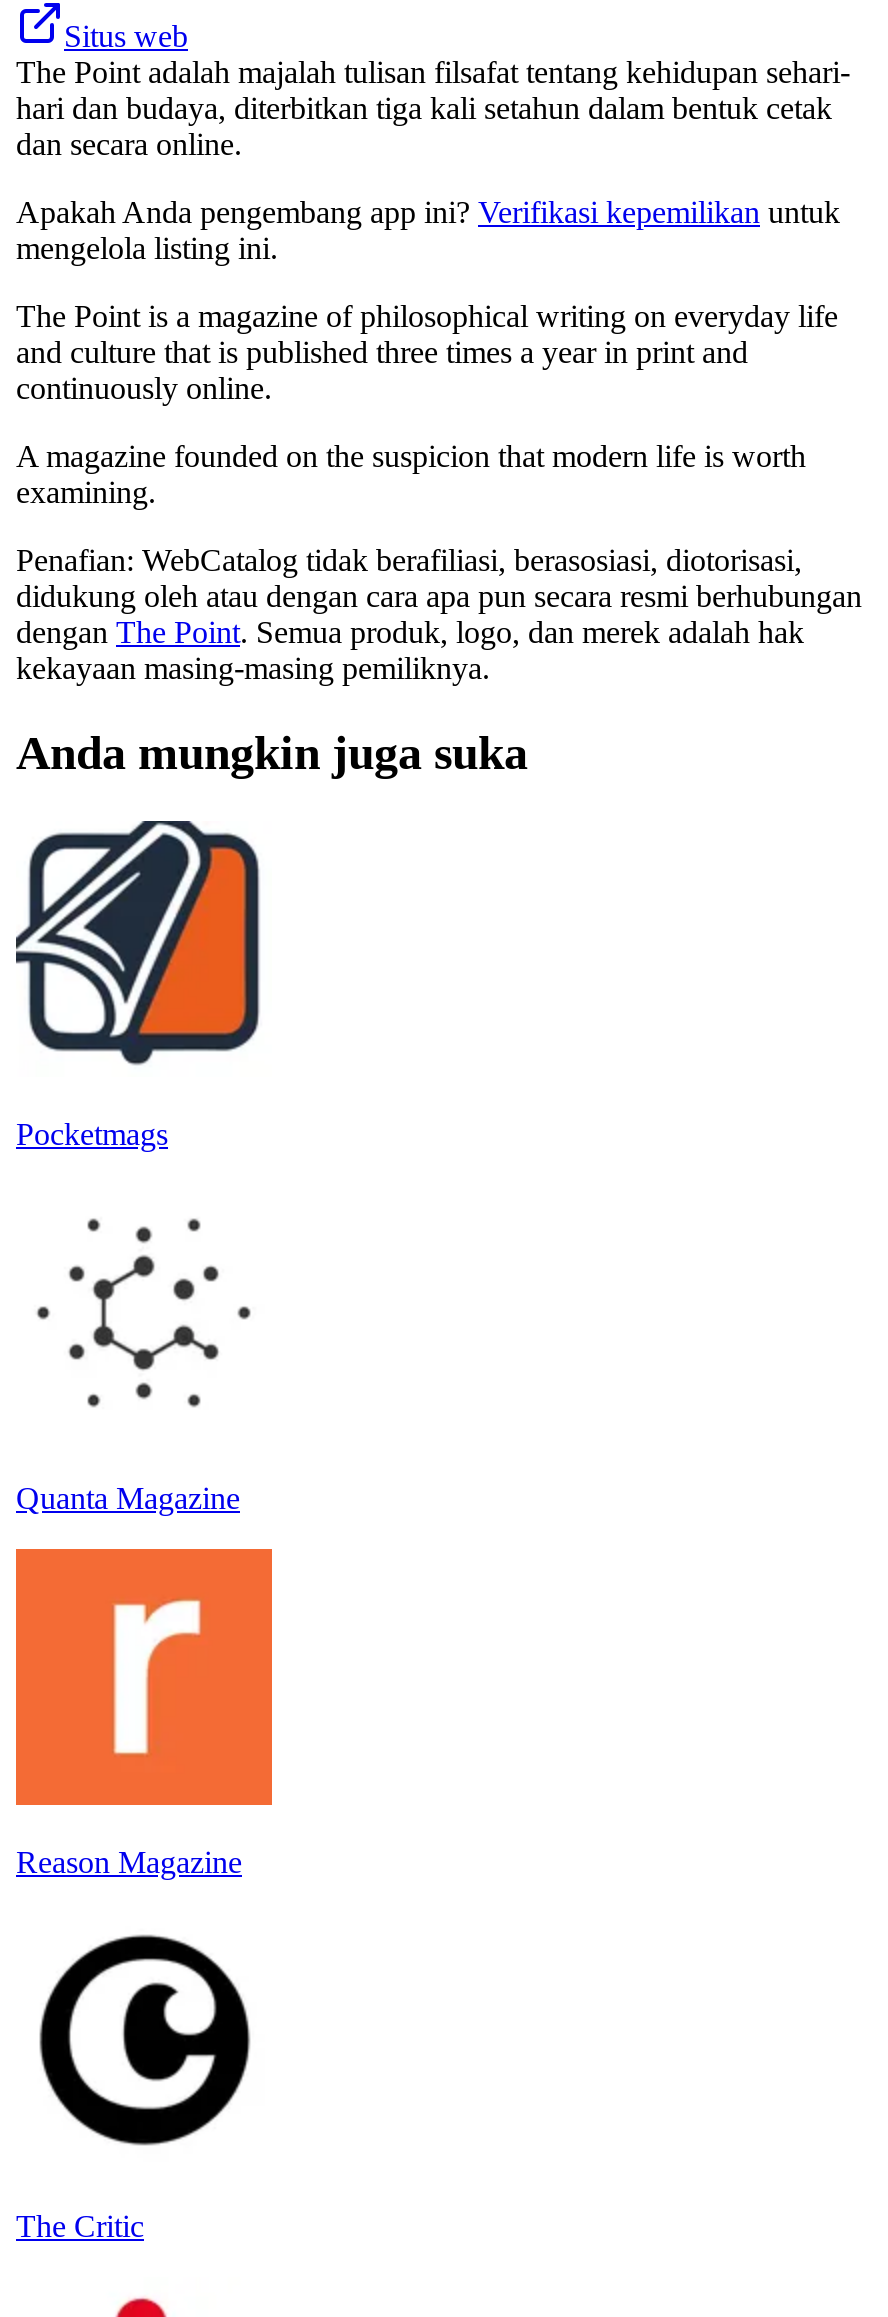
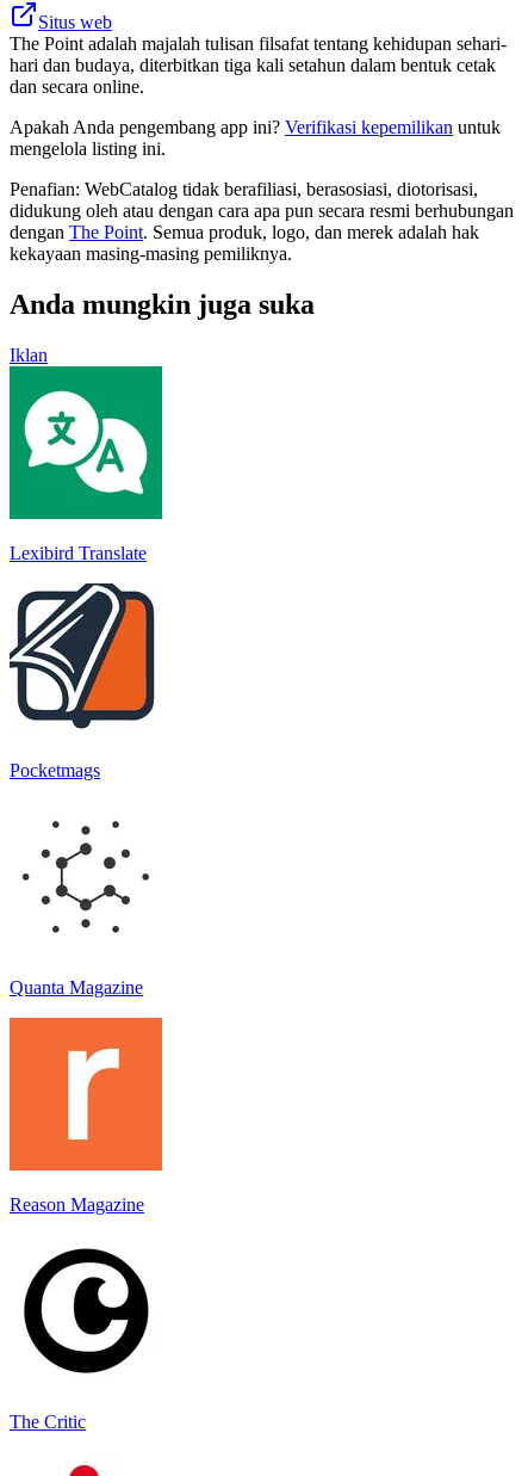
[16,299,838,509] The Point is a magazine of philosophical writing on everyday life | and culture that is published three times a year in print and | continuously online. | A magazine founded on the suspicion that modern life is worth | examining. -> none
moved [16,543,862,779] -> [10,179,514,320]: Penafian: WebCatalog tidak berafiliasi, berasosiasi, diotorisasi, | didukung oleh atau dengan cara apa pun secara resmi berhubungan | dengan The Point. Semua produk, logo, dan merek adalah hak | kekayaan masing-masing pemiliknya. | Anda mungkin juga suka
none -> [8,384,163,563] [image] | Lexibird Translate
none -> [10,344,48,365] Iklan

